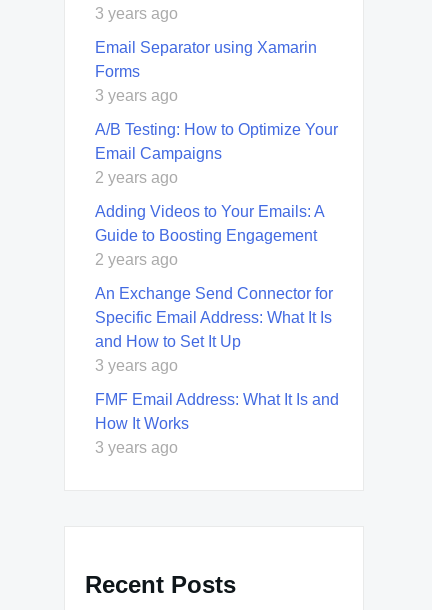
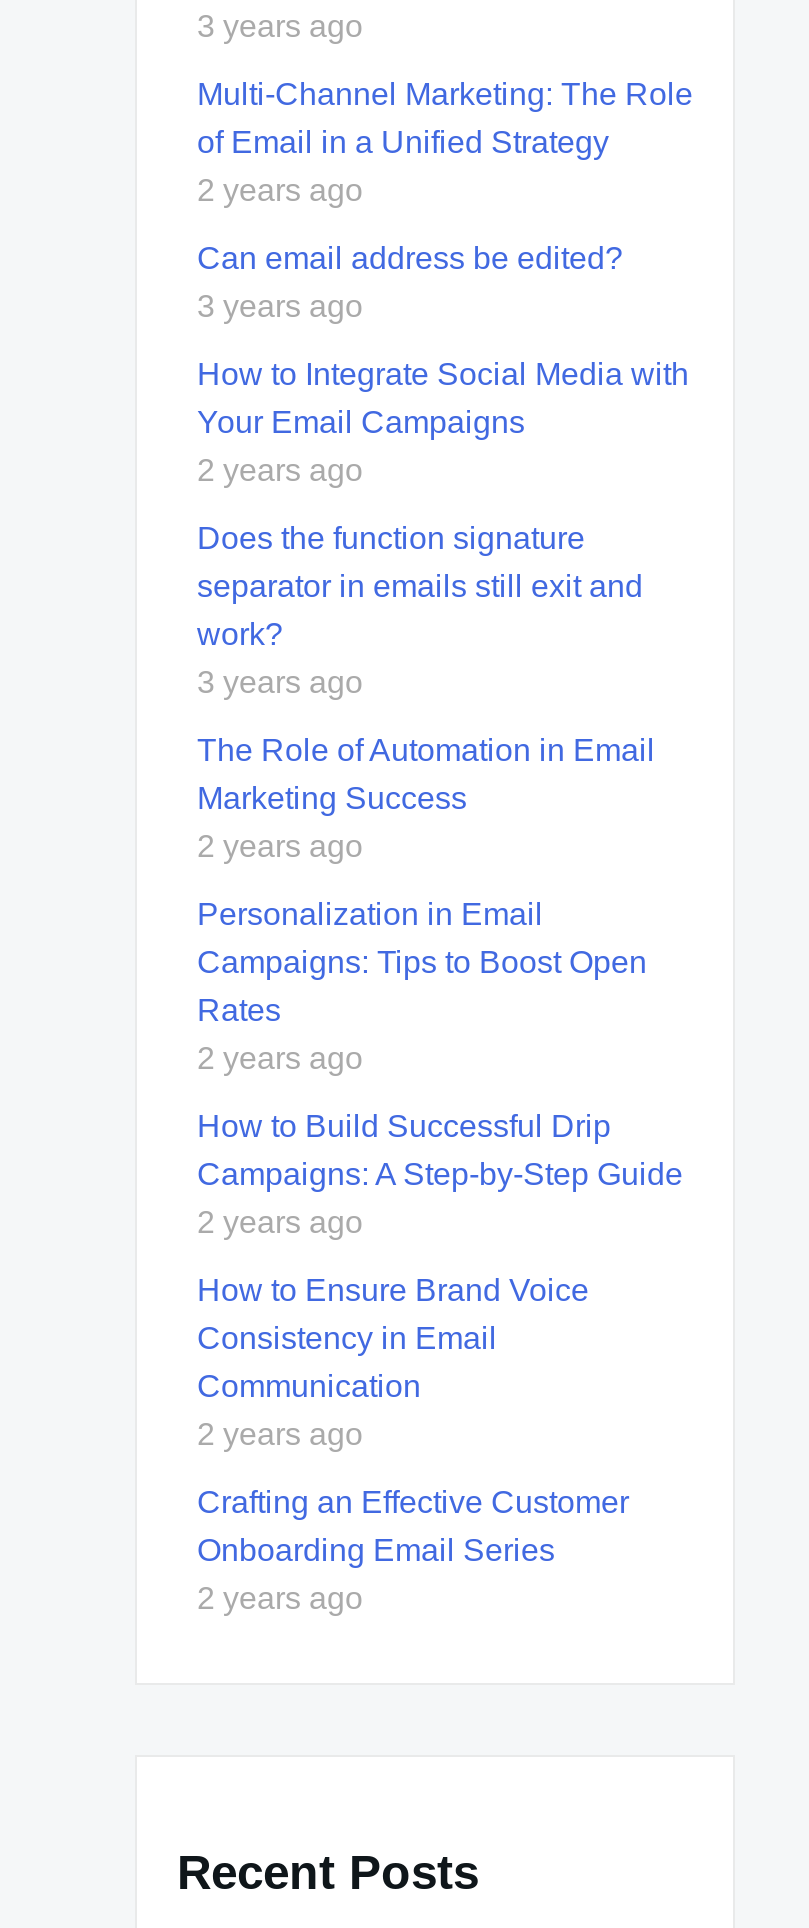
[95,39,317,80] Email Separator using Xamarin | Forms -> [197,76,693,274] Multi-Channel Marketing: The Role | of Email in a Unified Strategy | 2 years ago | Can email address be edited?
[95,121,338,162] A/B Testing: How to Optimize Your | Email Campaigns -> [197,356,689,438] How to Integrate Social Media with | Your Email Campaigns
[95,203,324,244] Adding Videos to Your Emails: A | Guide to Boosting Engagement -> [197,520,655,814] Does the function signature | separator in emails still exit and | work? | 3 years ago | The Role of Automation in Email | Marketing Success
[95,285,339,456] An Exchange Send Connector for | Specific Email Address: What It Is | and How to Set It Up | 3 years ago | FMF Email Address: What It Is and | How It Works | 3 years ago -> [197,896,683,1614] Personalization in Email | Campaigns: Tips to Boost Open | Rates | 2 years ago | How to Build Successful Drip | Campaigns: A Step-by-Step Guide | 2 years ago | How to Ensure Brand Voice | Consistency in Email | Communication | 2 years ago | Crafting an Effective Customer | Onboarding Email Series | 2 years ago

